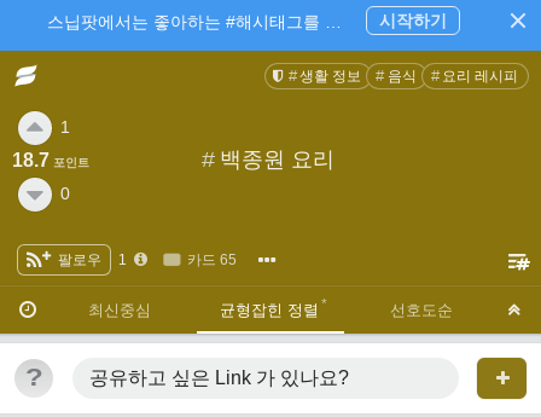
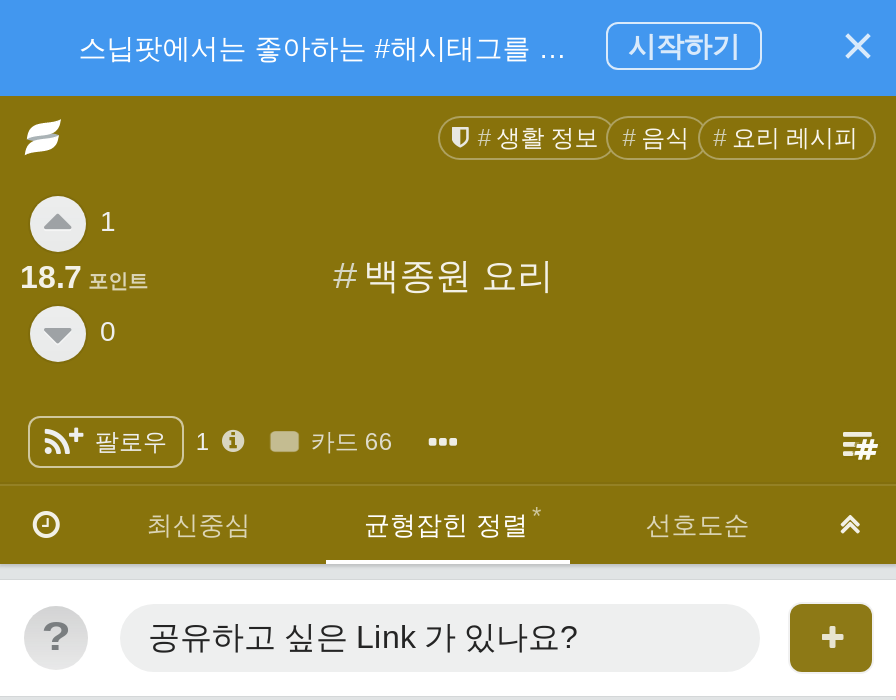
[188,252,237,268] 카드 65 -> [311,428,393,456] 카드 66

